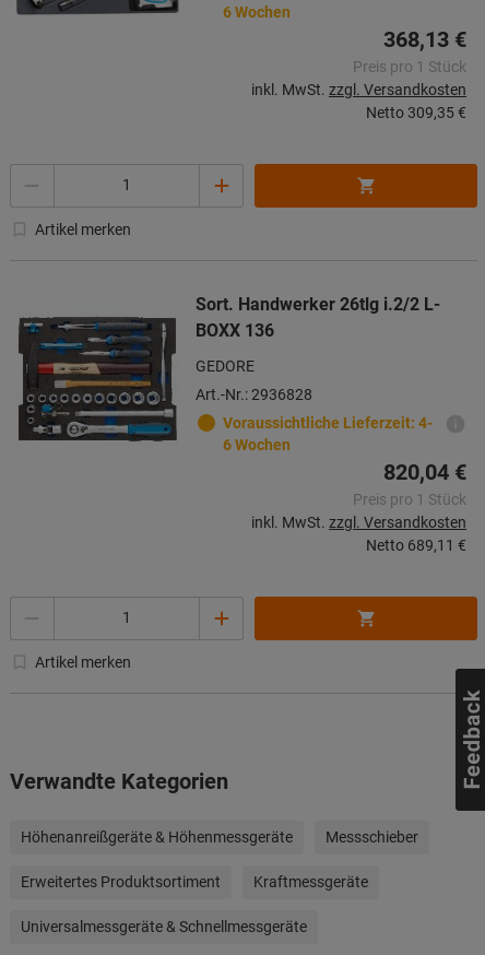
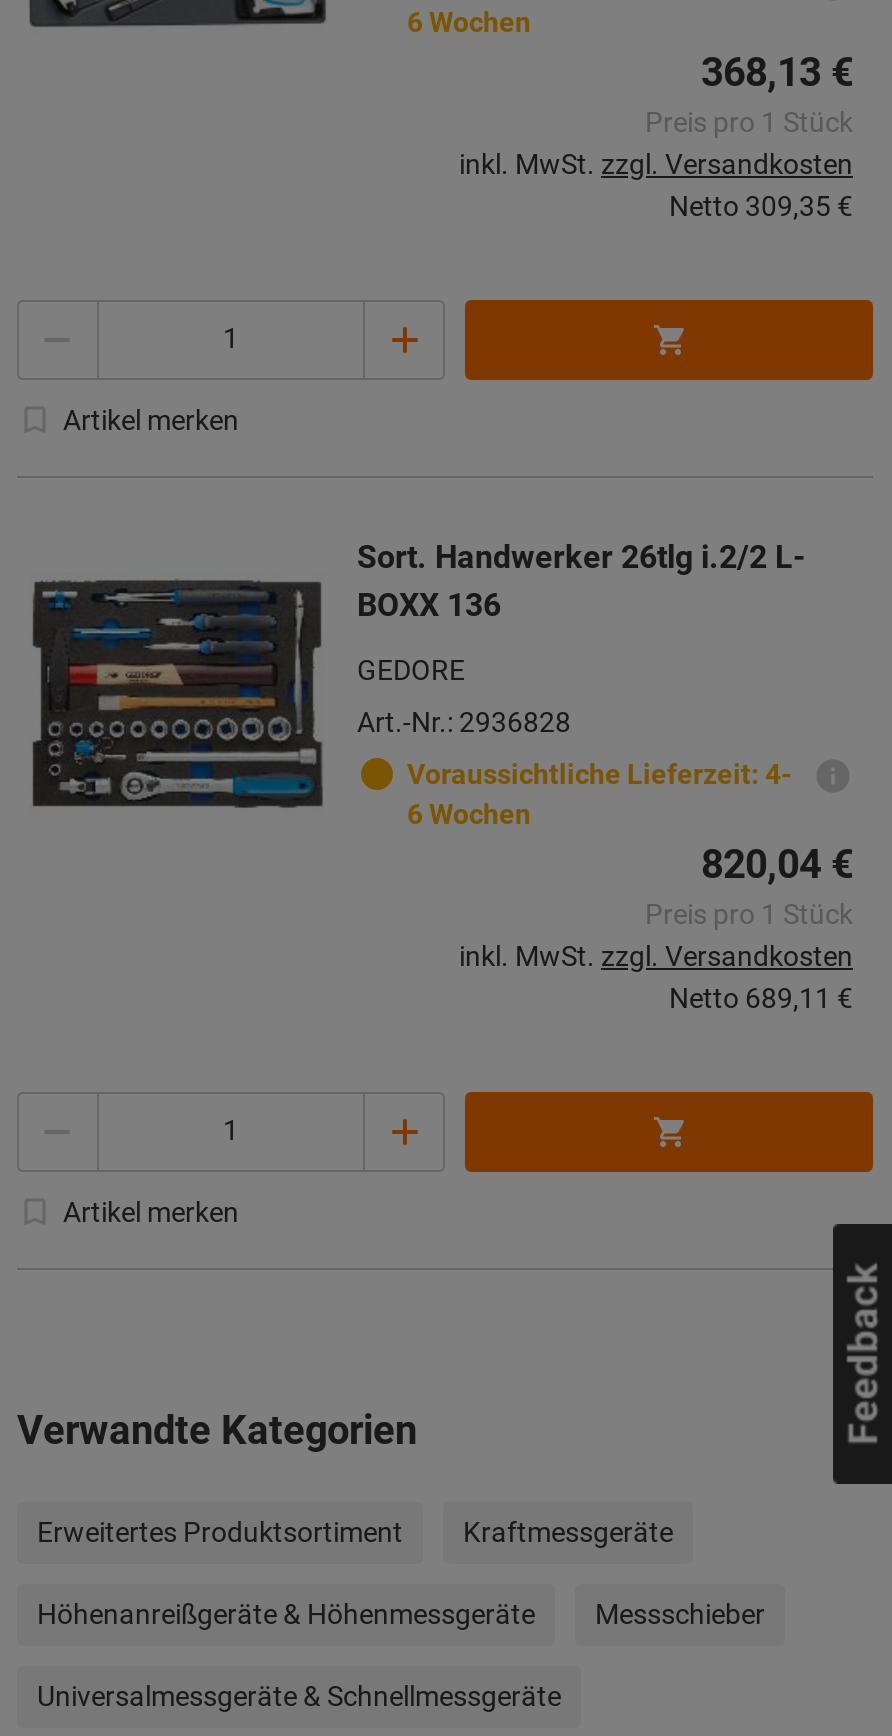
moved [21,828,418,846] -> [37,1598,765,1630]: Höhenanreißgeräte & Höhenmessgeräte | Messschieber
moved [21,873,368,891] -> [37,1516,673,1548]: Erweitertes Produktsortiment | Kraftmessgeräte

